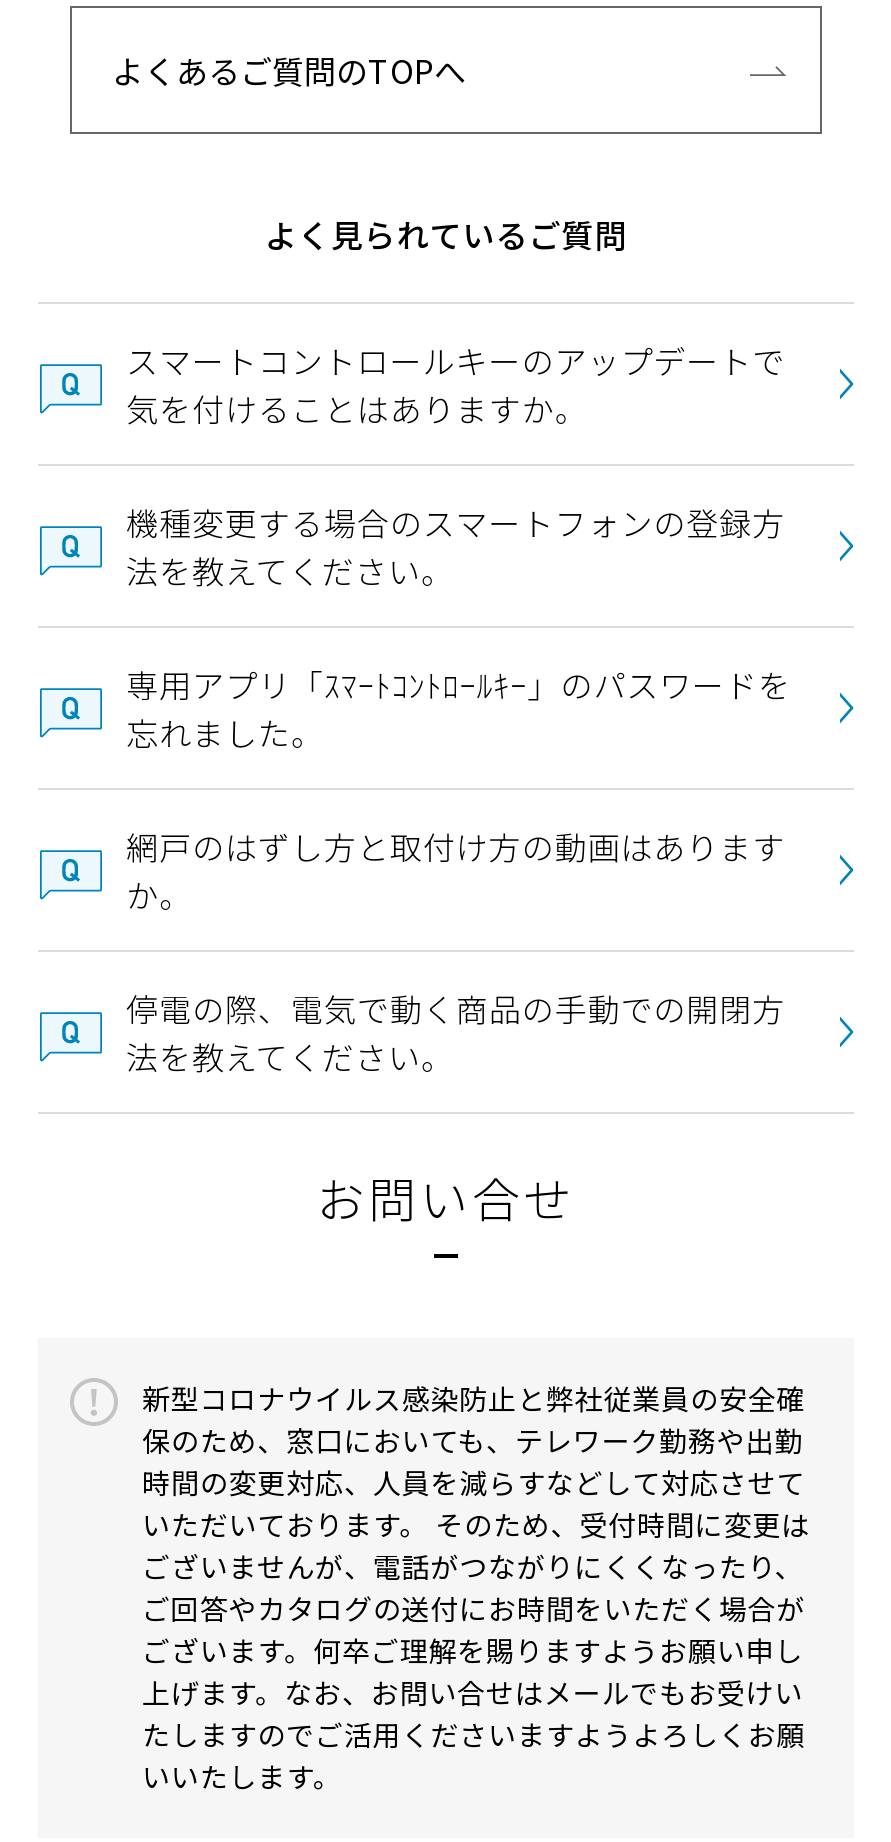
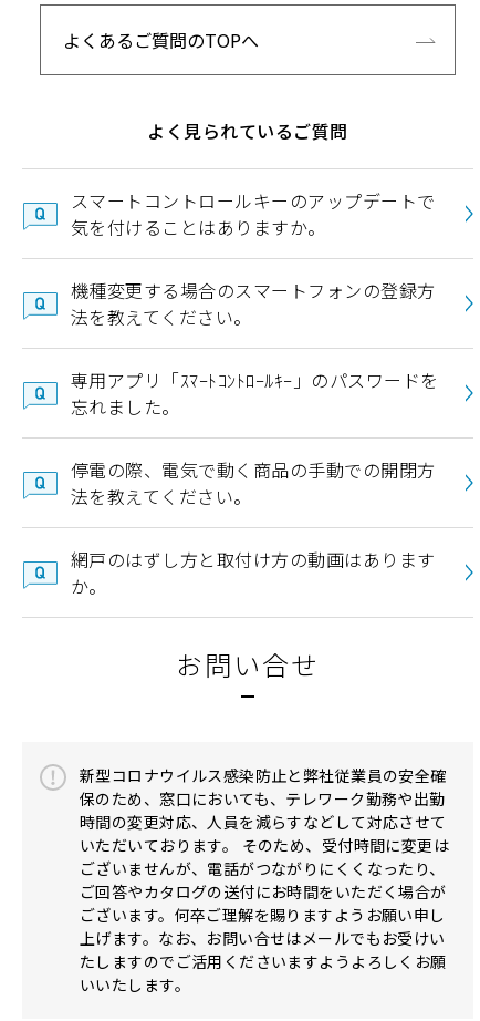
moved [126,822,785,918] -> [71,546,435,599]: 網戸のはずし方と取付け方の動画はあります | か。
moved [126,984,785,1080] -> [71,456,435,509]: 停電の際、電気で動く商品の手動での開閉方 | 法を教えてください。

